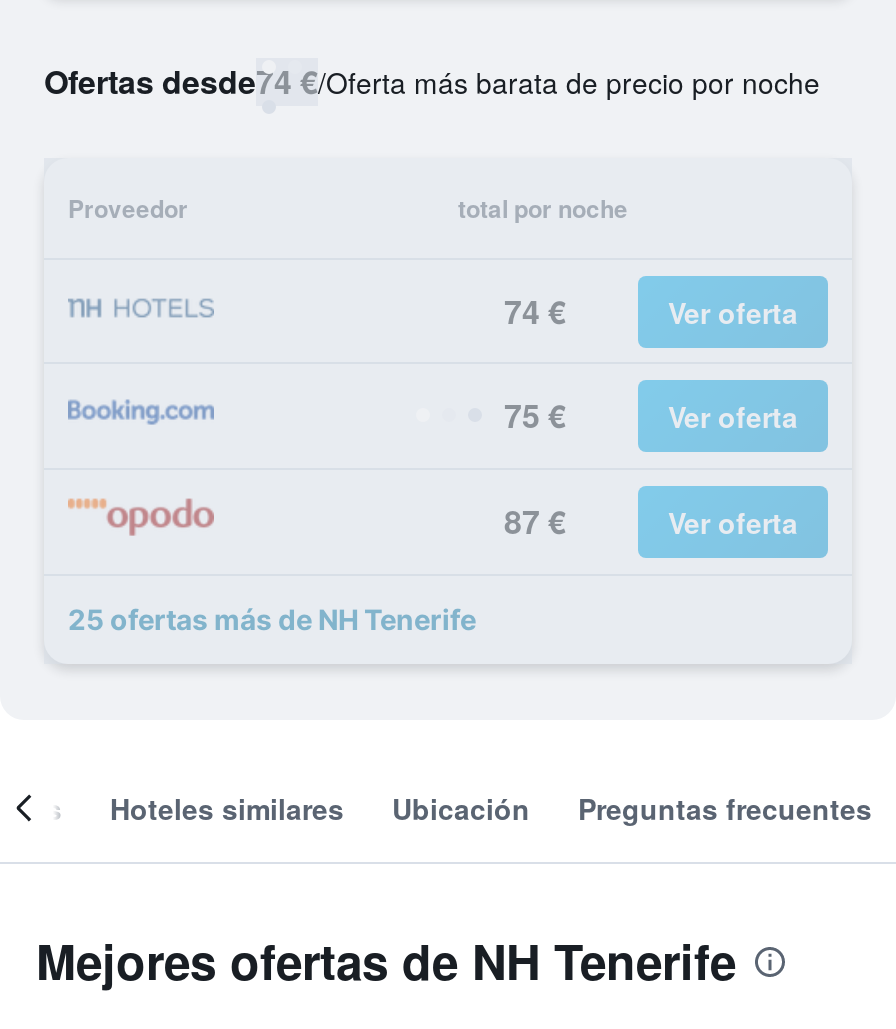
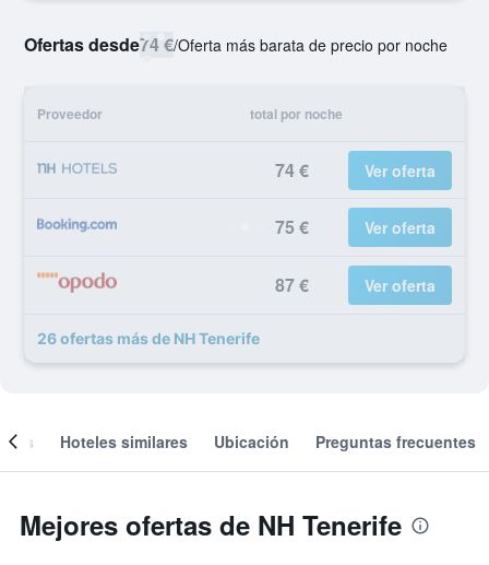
[68,602,476,636] 25 ofertas más de NH Tenerife -> [37,329,260,348] 26 ofertas más de NH Tenerife

